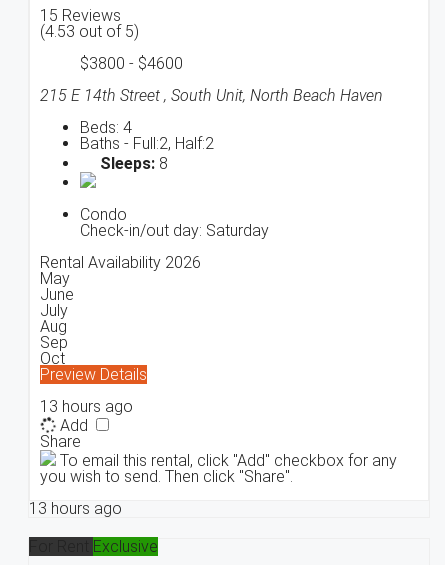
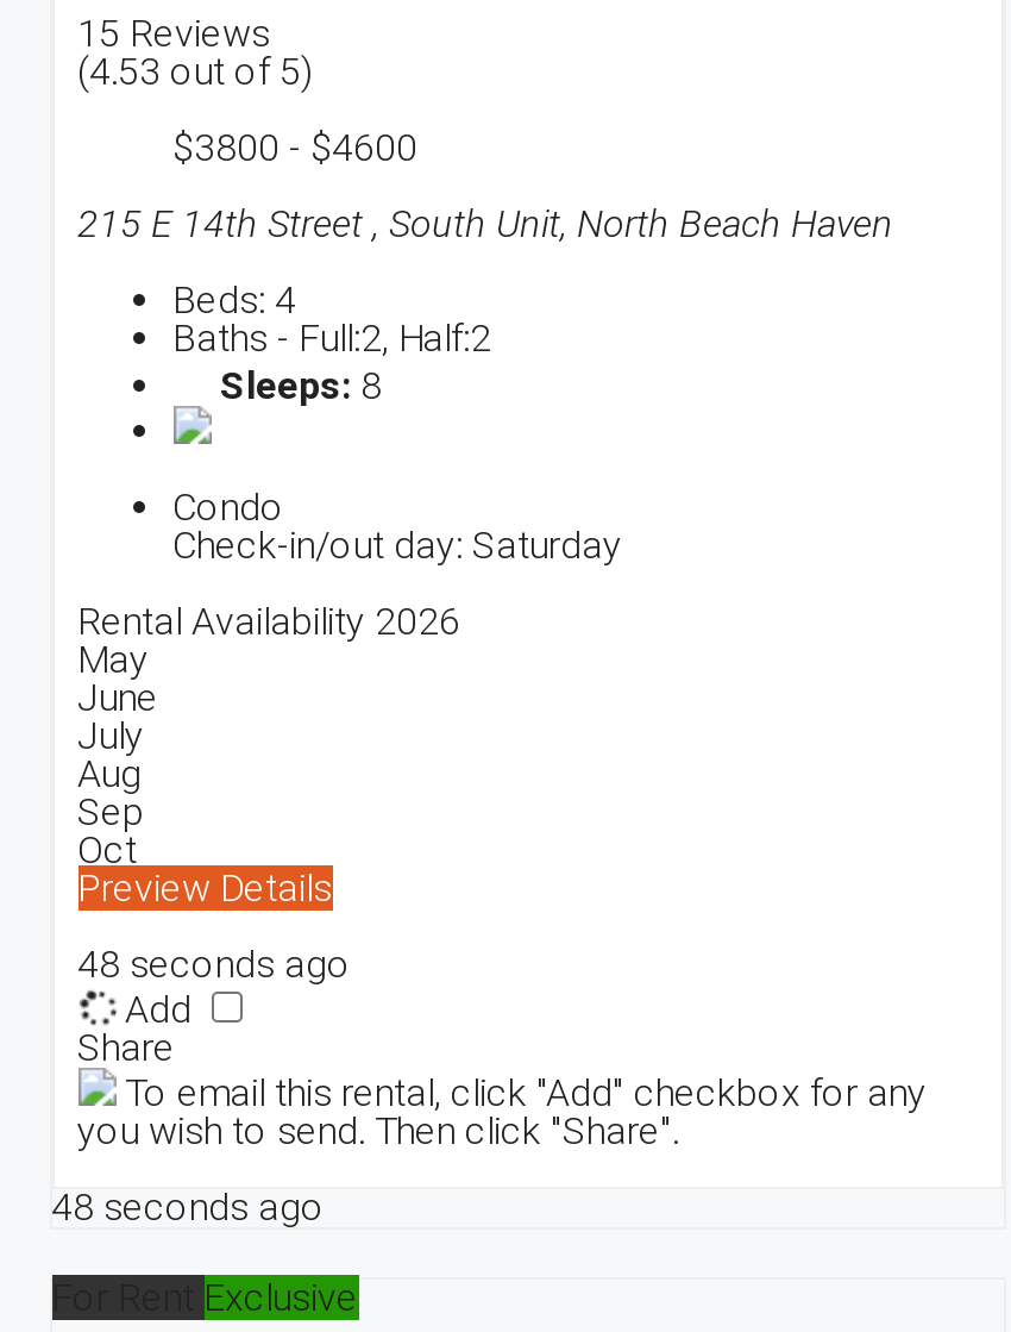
[39,397,132,416] 13 hours ago -> [77,943,351,988] 48 seconds ago
[28,499,121,518] 13 hours ago -> [51,1185,325,1231] 48 seconds ago

